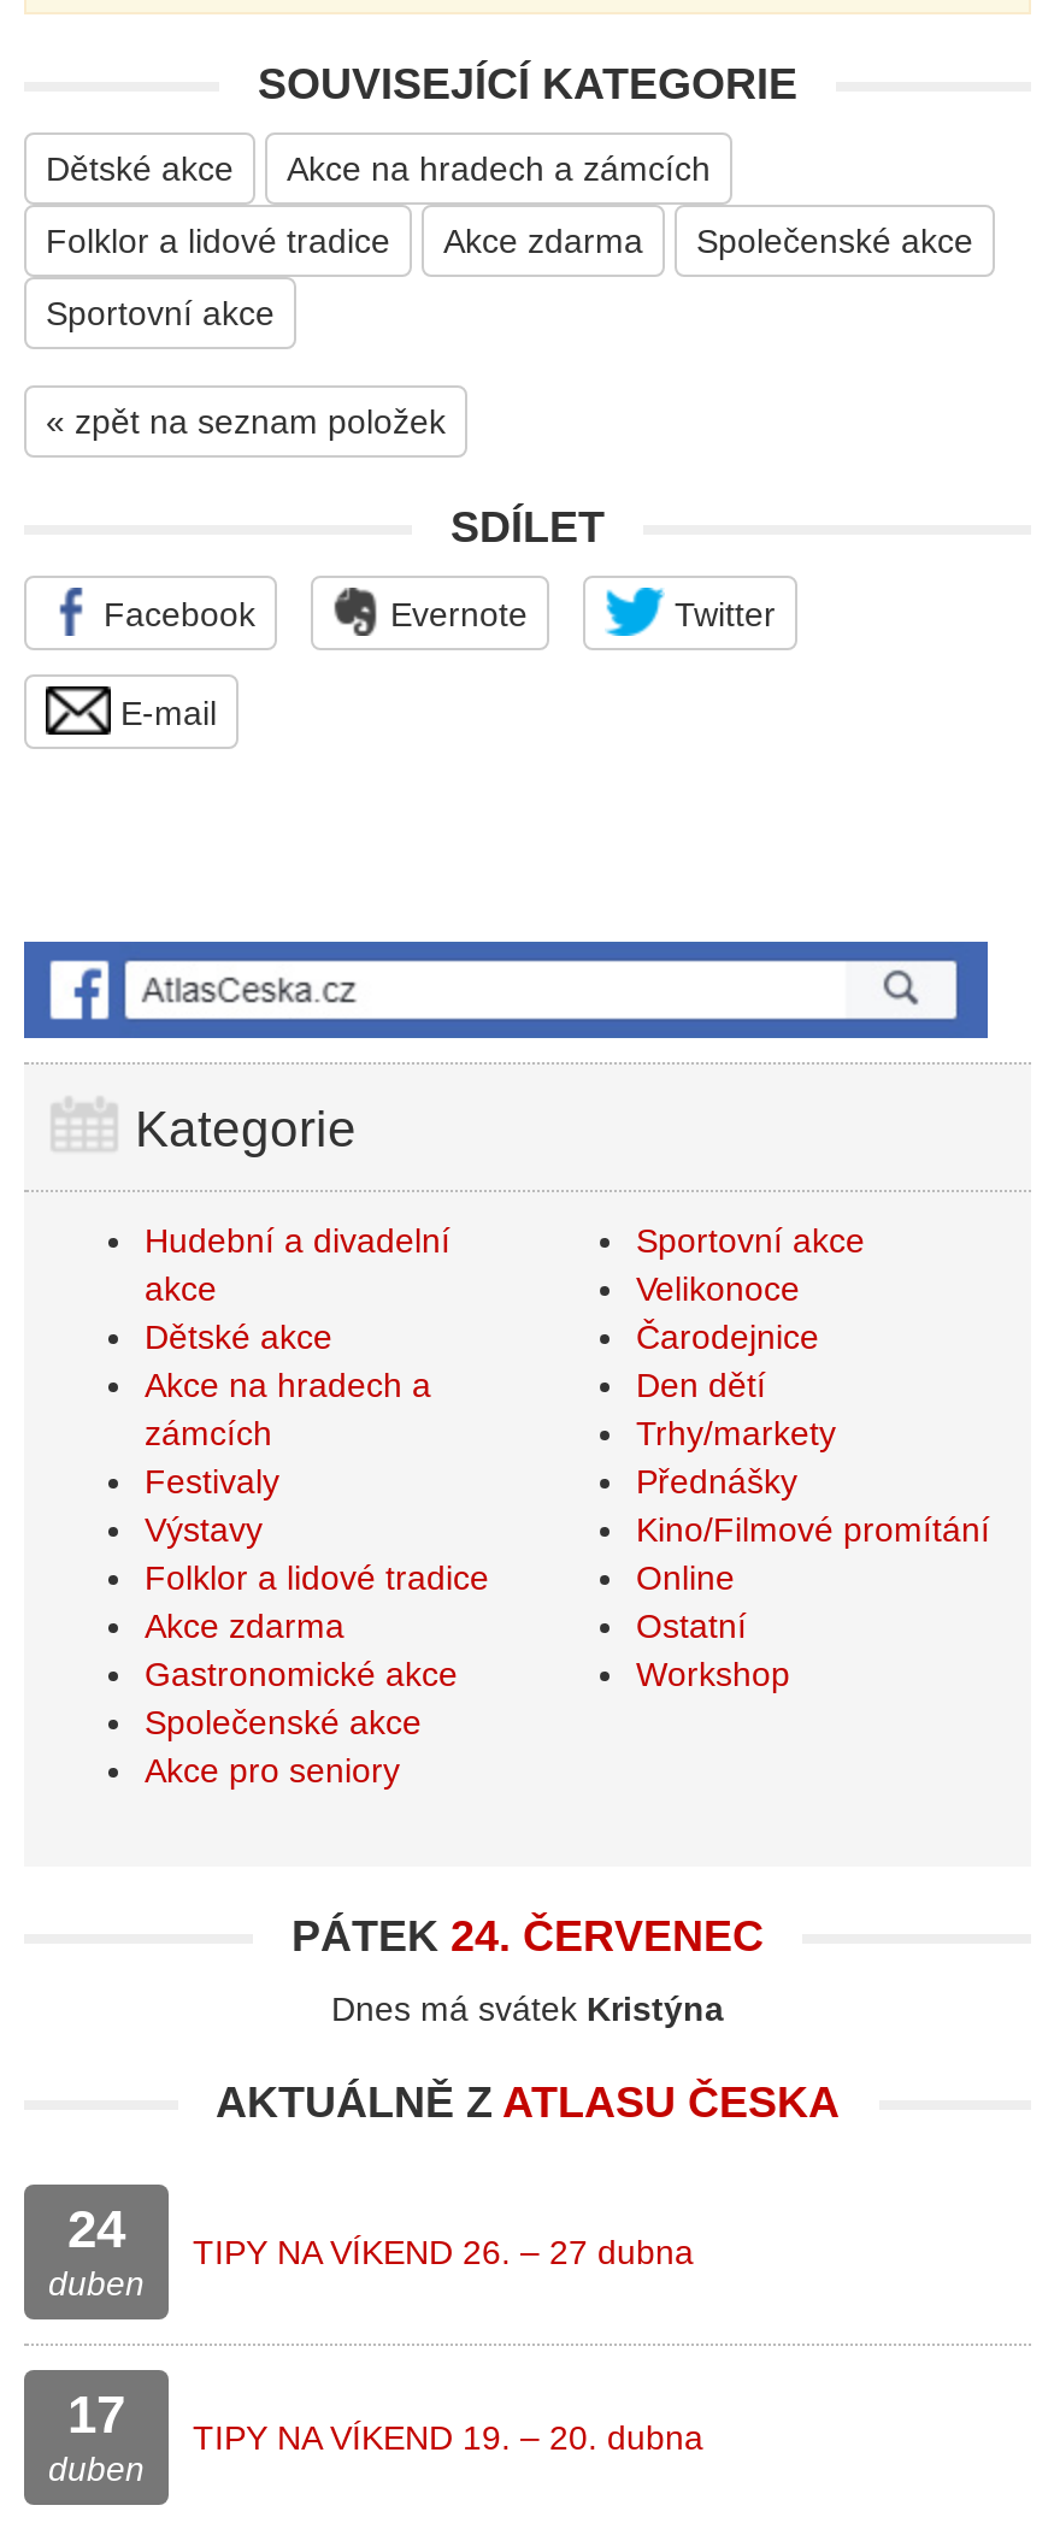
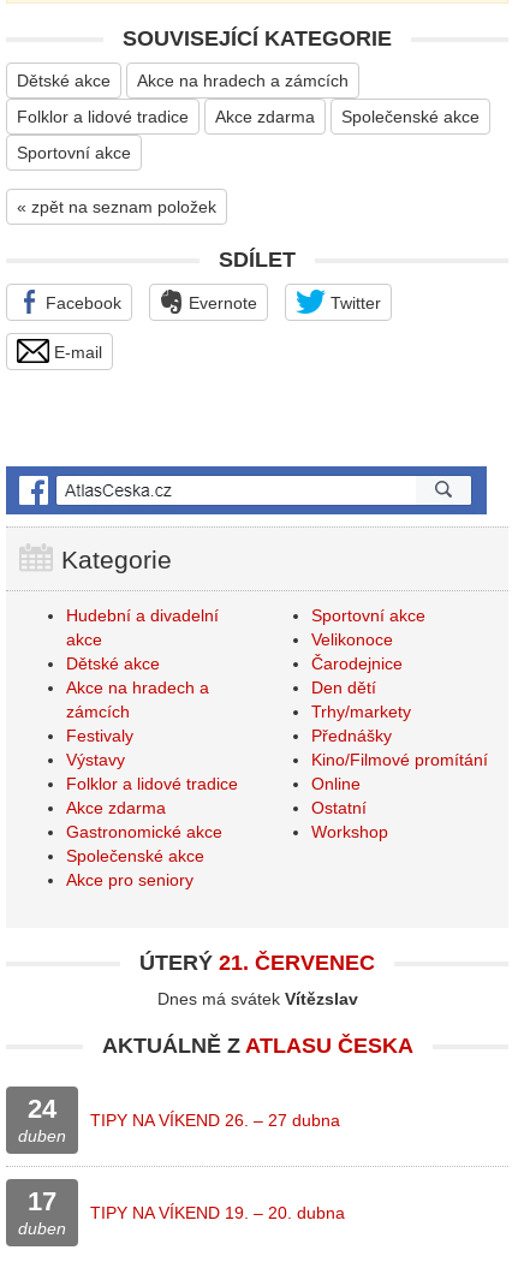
[291,1912,764,1961] PÁTEK 24. ČERVENEC -> [139,951,375,975] ÚTERÝ 21. ČERVENEC
[331,1989,724,2028] Dnes má svátek Kristýna -> [157,989,358,1008] Dnes má svátek Vítězslav

